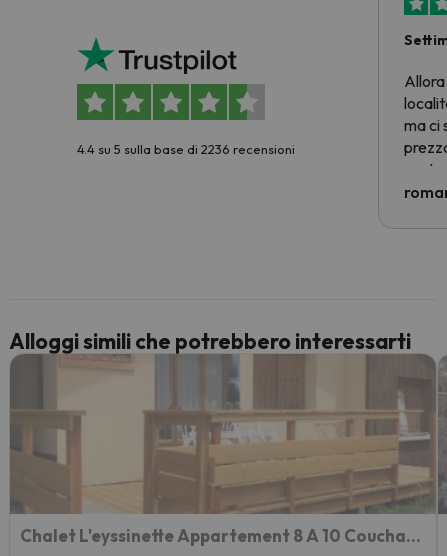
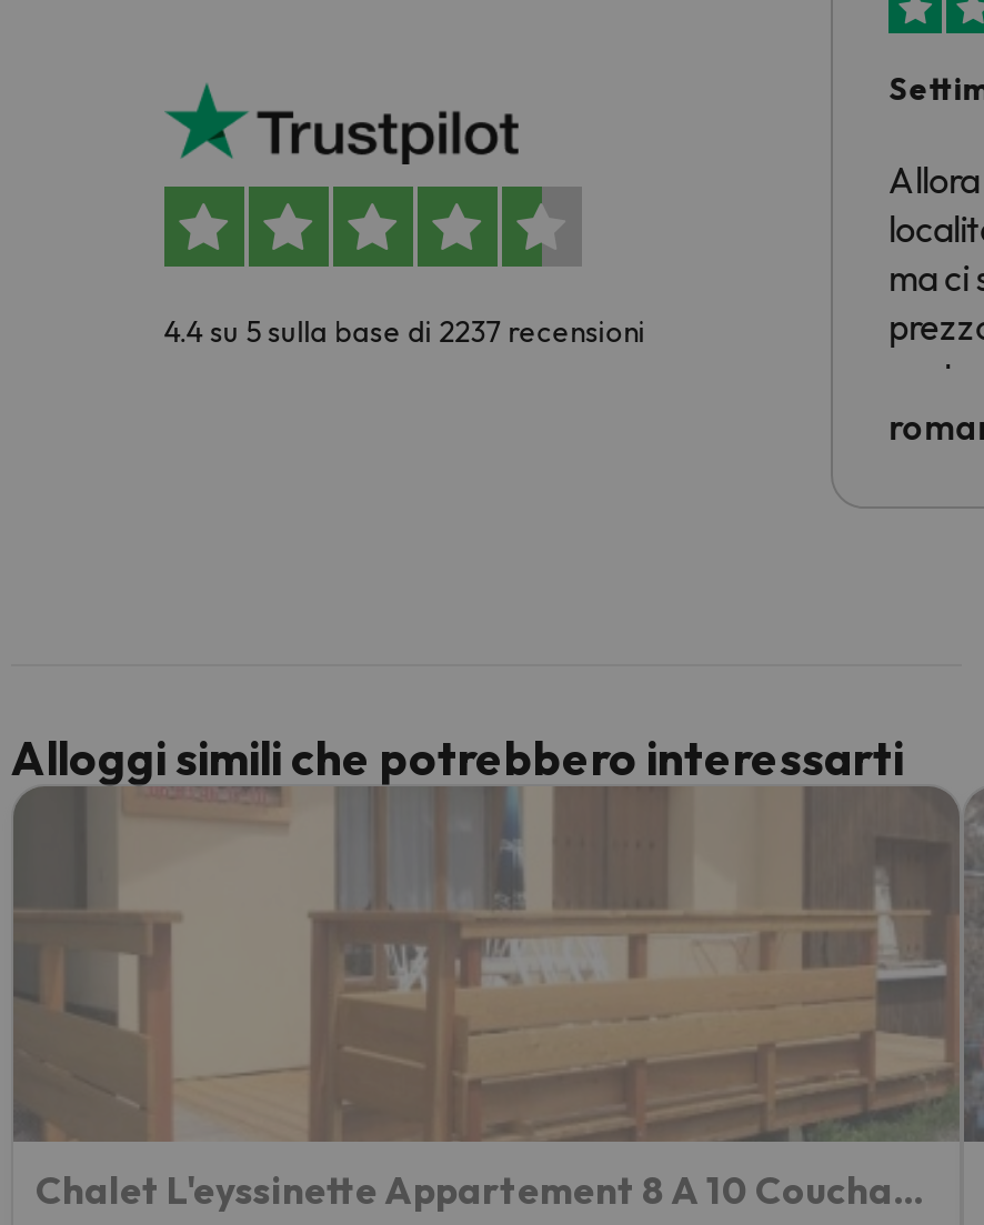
[77,141,295,157] 4.4 su 5 sulla base di 2236 recensioni -> [163,313,645,349] 4.4 su 5 sulla base di 2237 recensioni

